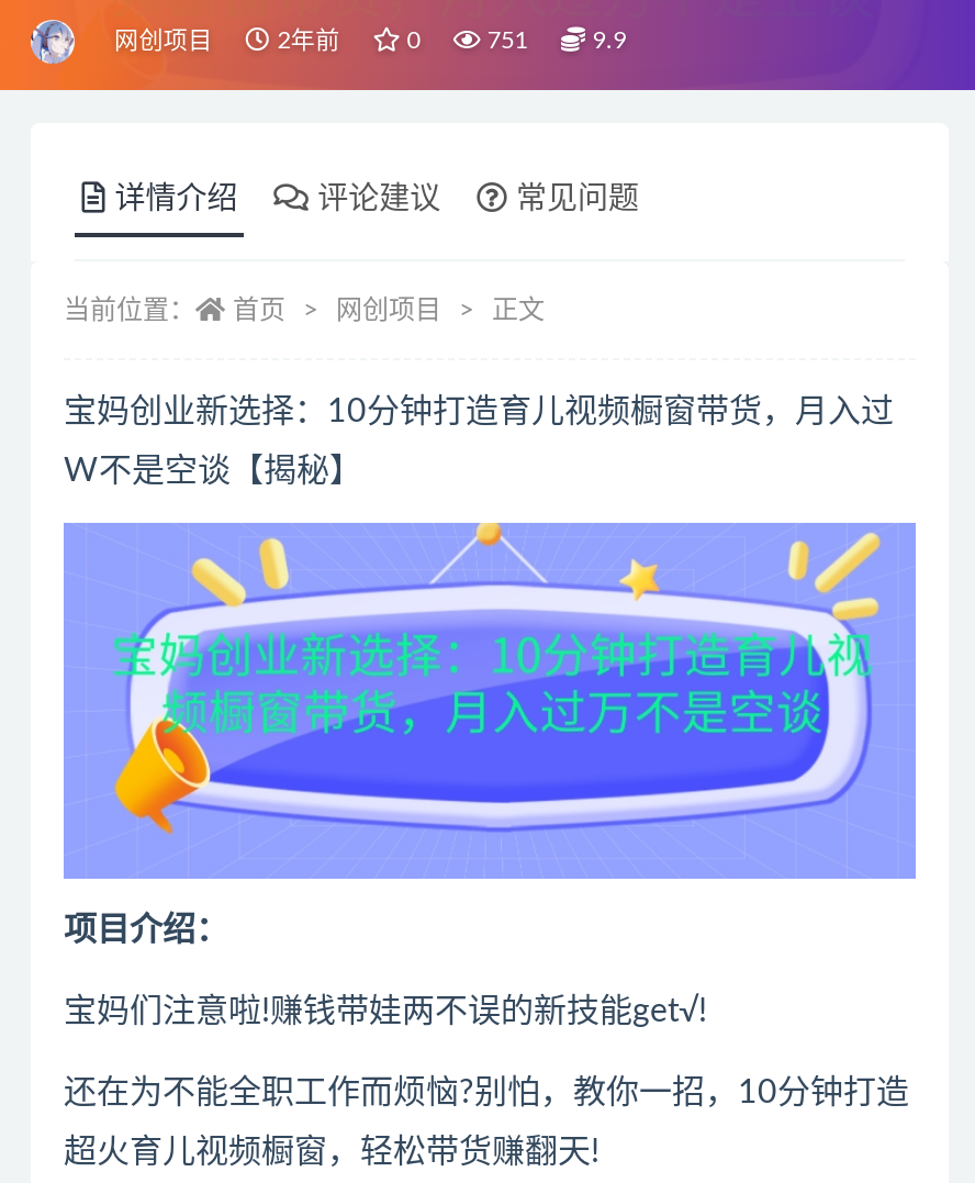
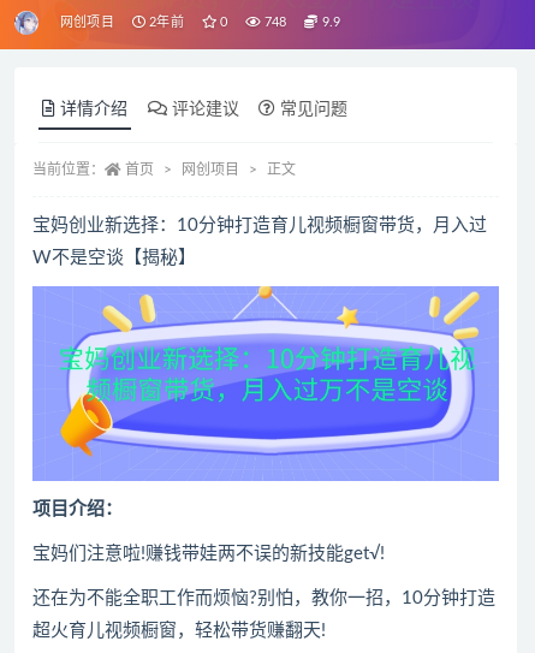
[480,29,528,53] 751 -> [260,16,287,29] 748

